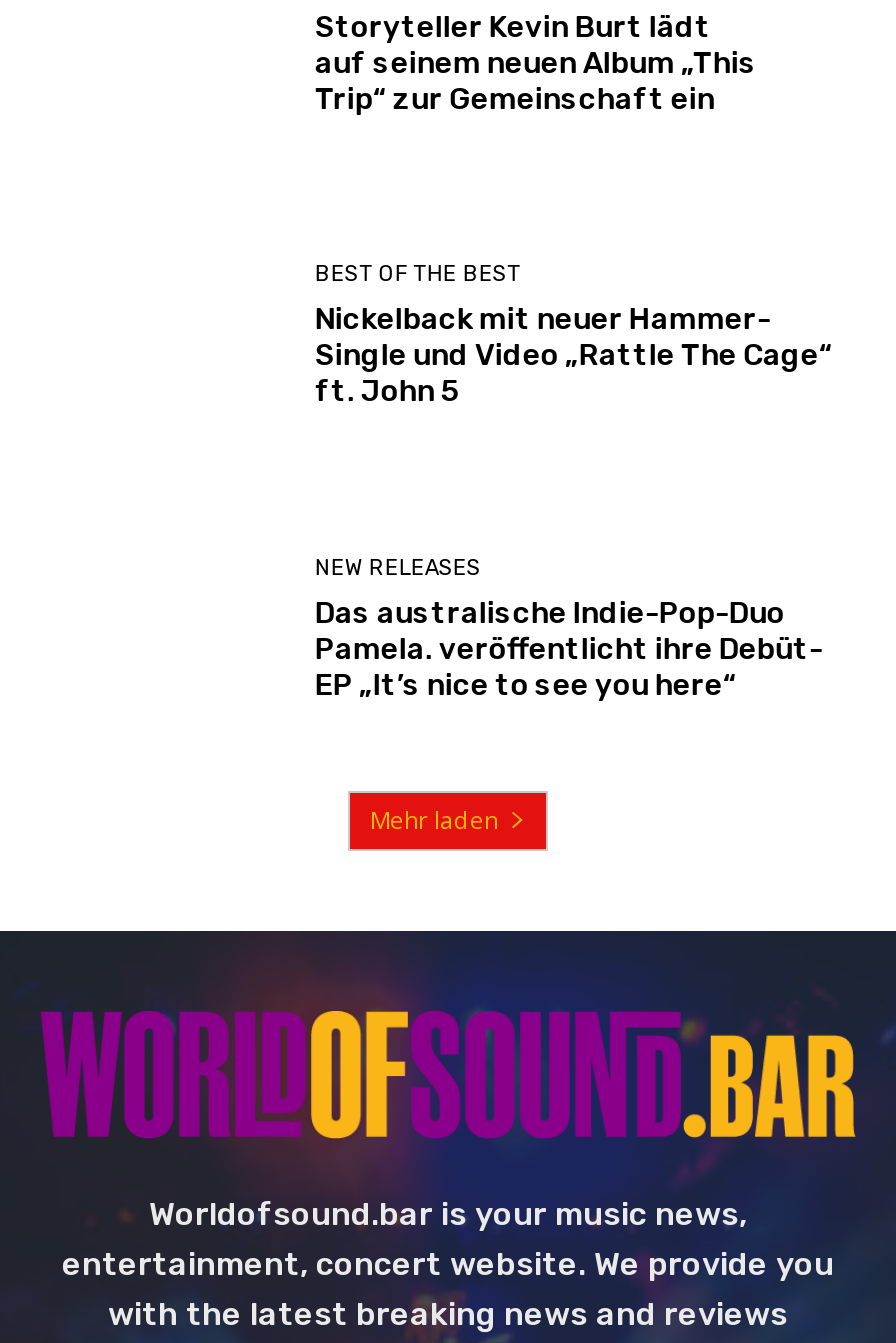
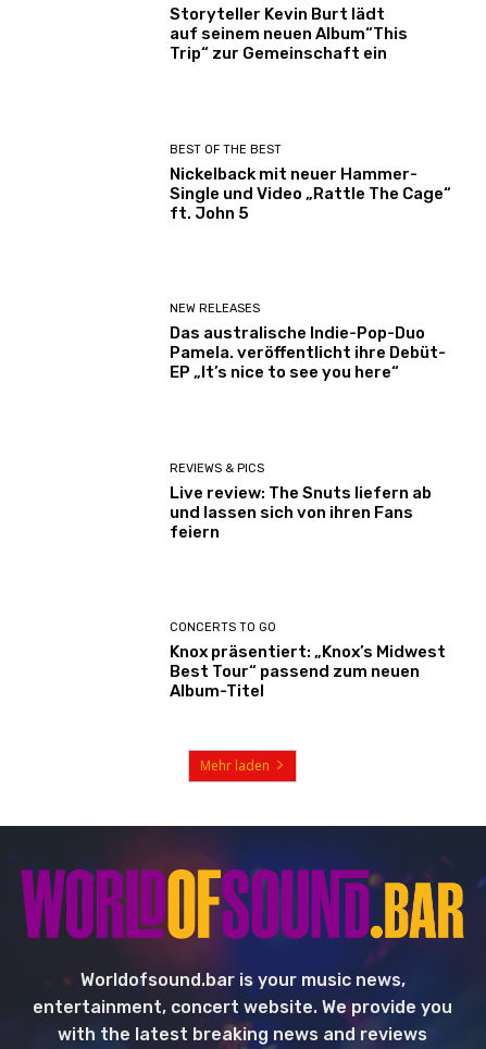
[315,45,757,81] auf seinem neuen Album „This -> [170,24,408,44] auf seinem neuen Album“This
none -> [170,461,432,541] REVIEWS & PICS | Live review: The Snuts liefern ab | und lassen sich von ihren Fans | feiern
none -> [170,620,446,701] CONCERTS TO GO | Knox präsentiert: „Knox’s Midwest | Best Tour“ passend zum neuen | Album-Titel

